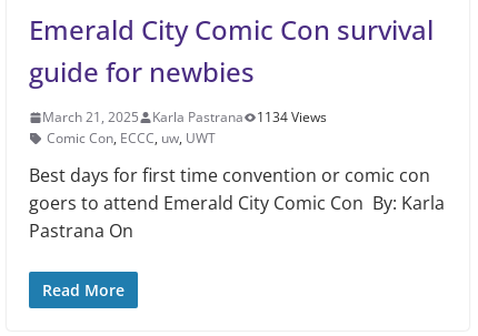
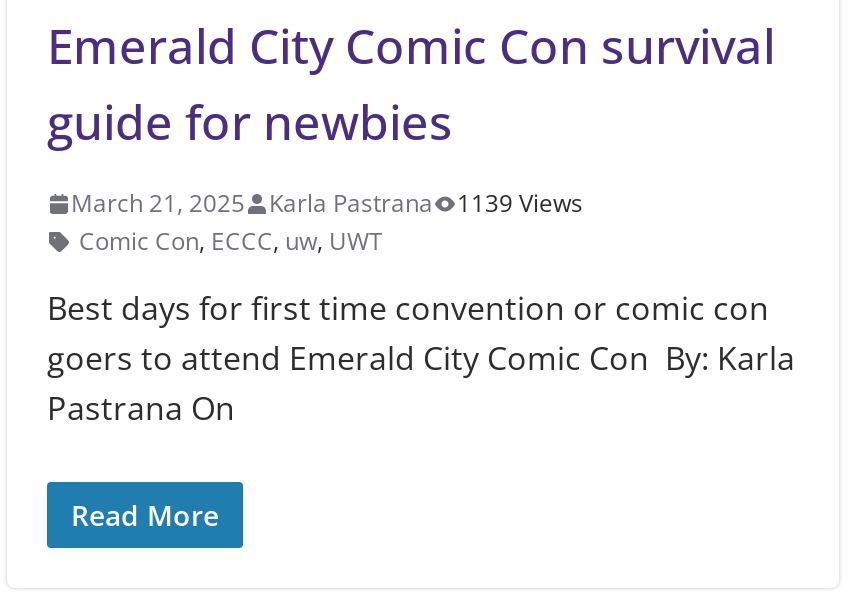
[42,108,327,127] March 21, 2025 Karla Pastrana 1134 Views -> [71,187,583,221] March 21, 2025 Karla Pastrana 1139 Views

